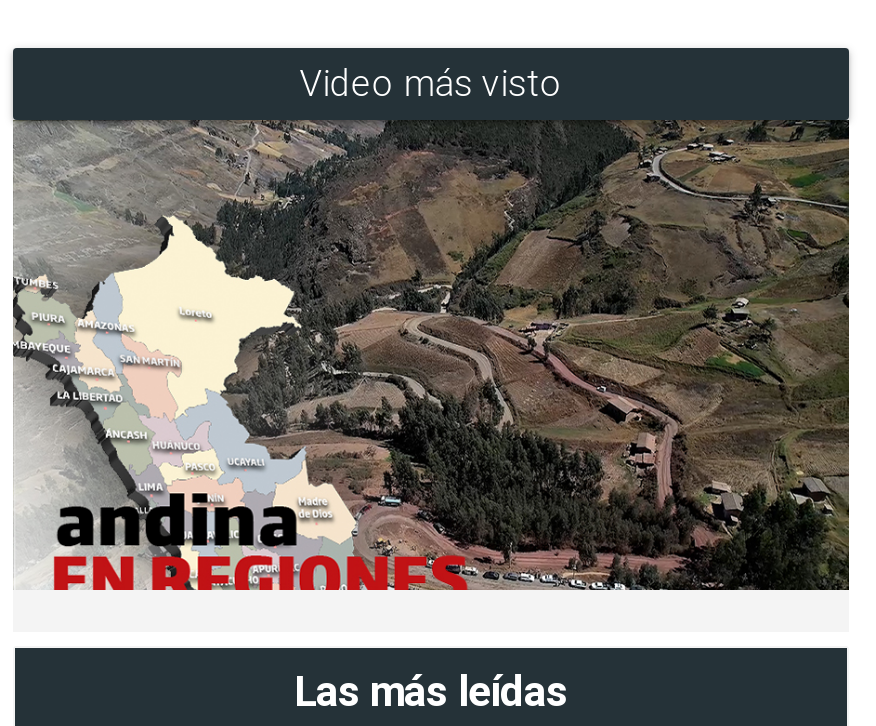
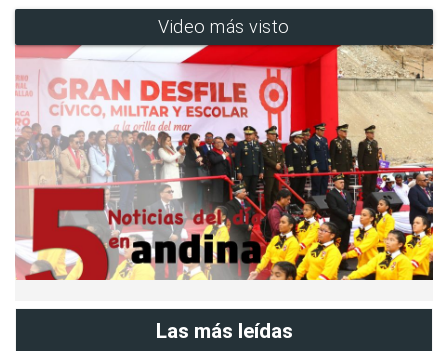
[11,120,851,592] [image] -> [15,44,434,281] [image]

